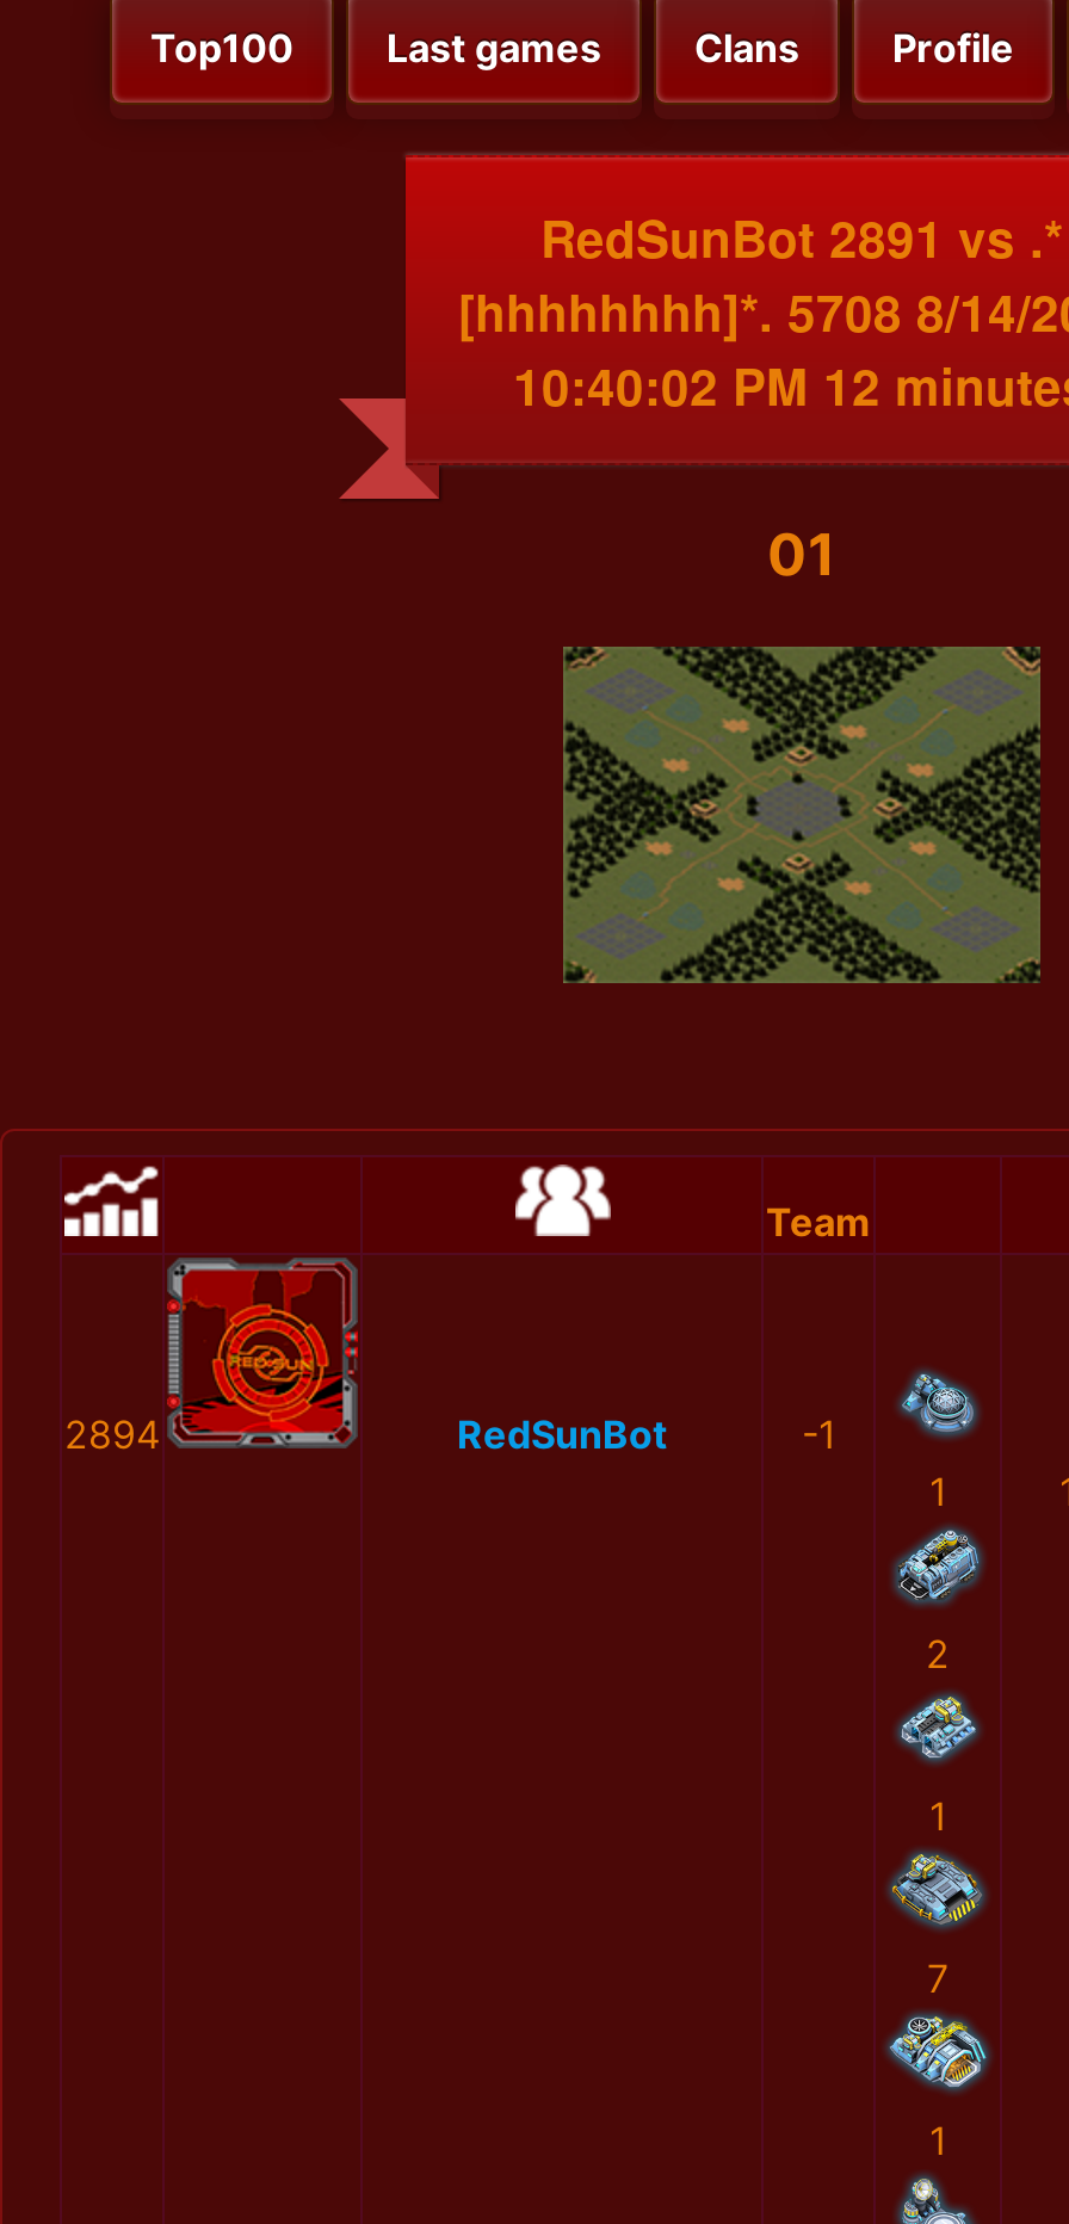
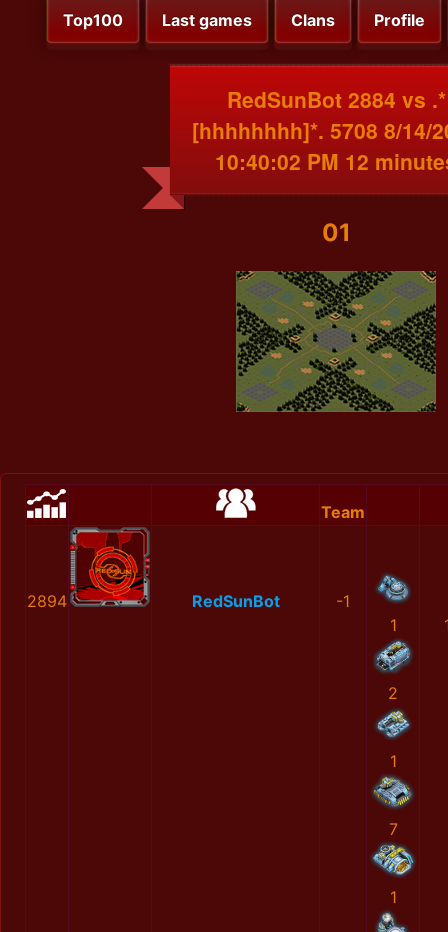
[540,200,1063,272] RedSunBot 2891 vs .* -> [226,84,445,114] RedSunBot 2884 vs .*

